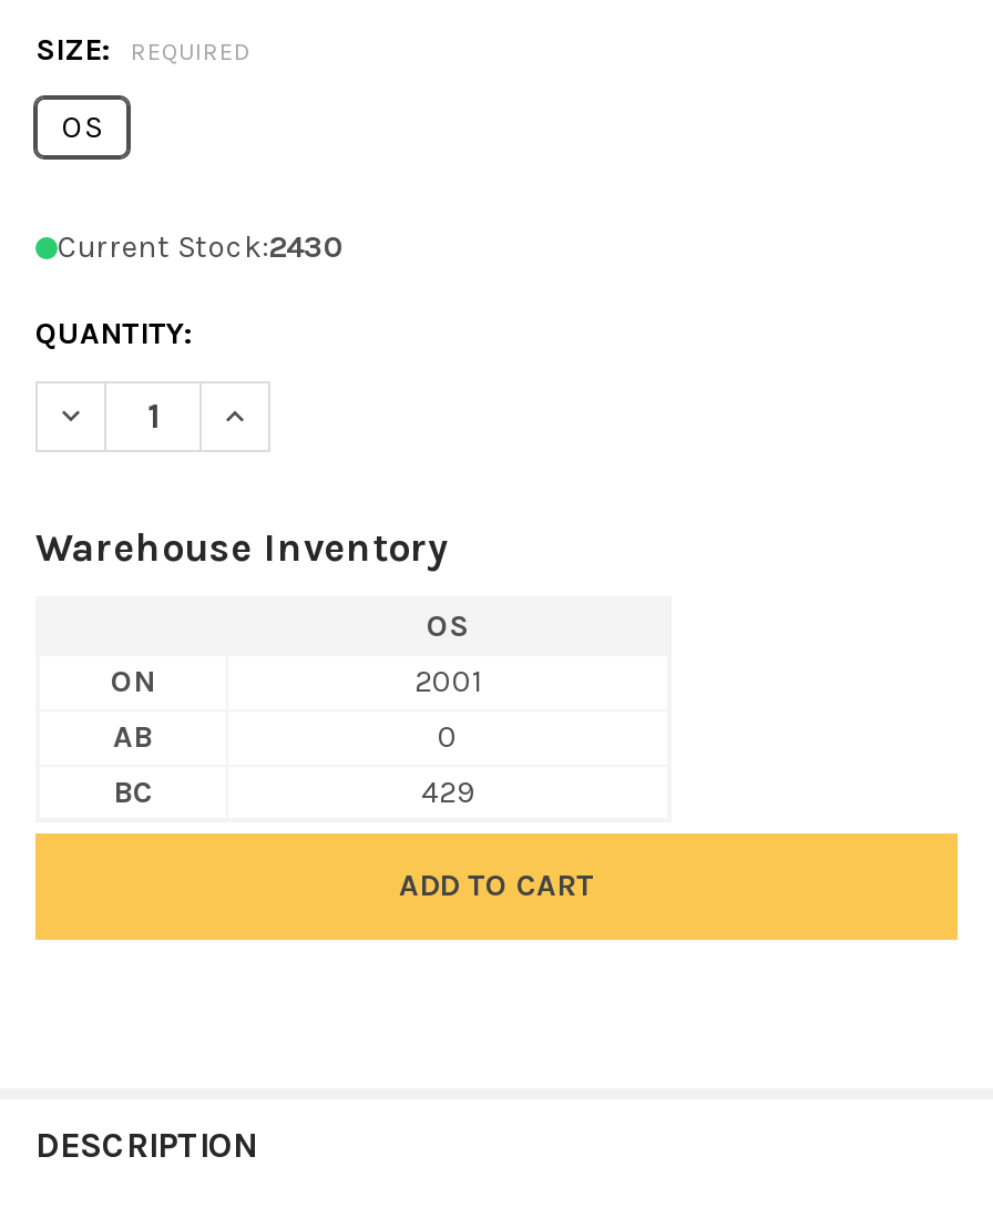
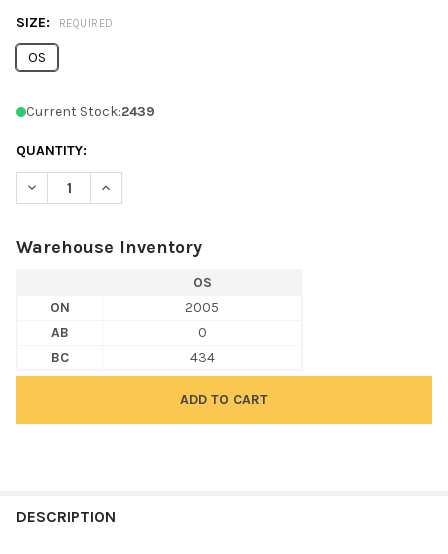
[58,228,344,266] Current Stock:2430 -> [26,103,155,120] Current Stock:2439
[414,663,481,700] 2001 -> [185,299,219,316] 2005
[421,774,474,811] 429 -> [189,349,214,366] 434

